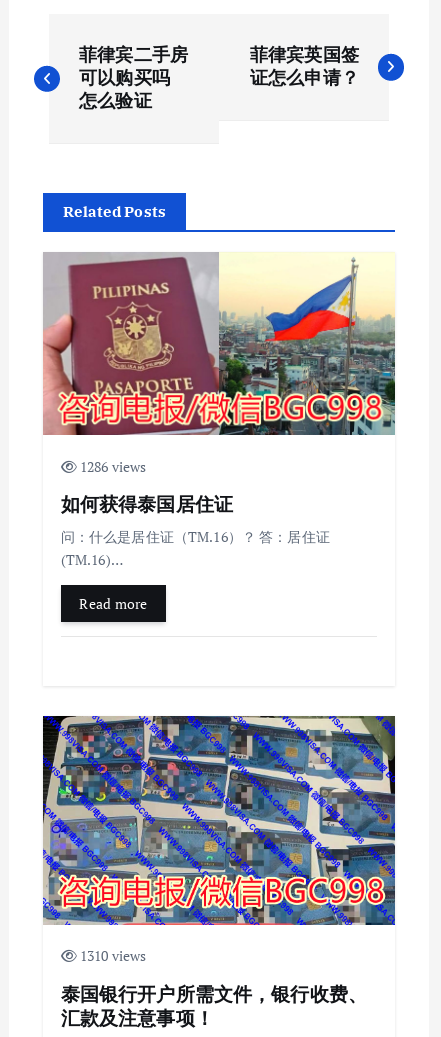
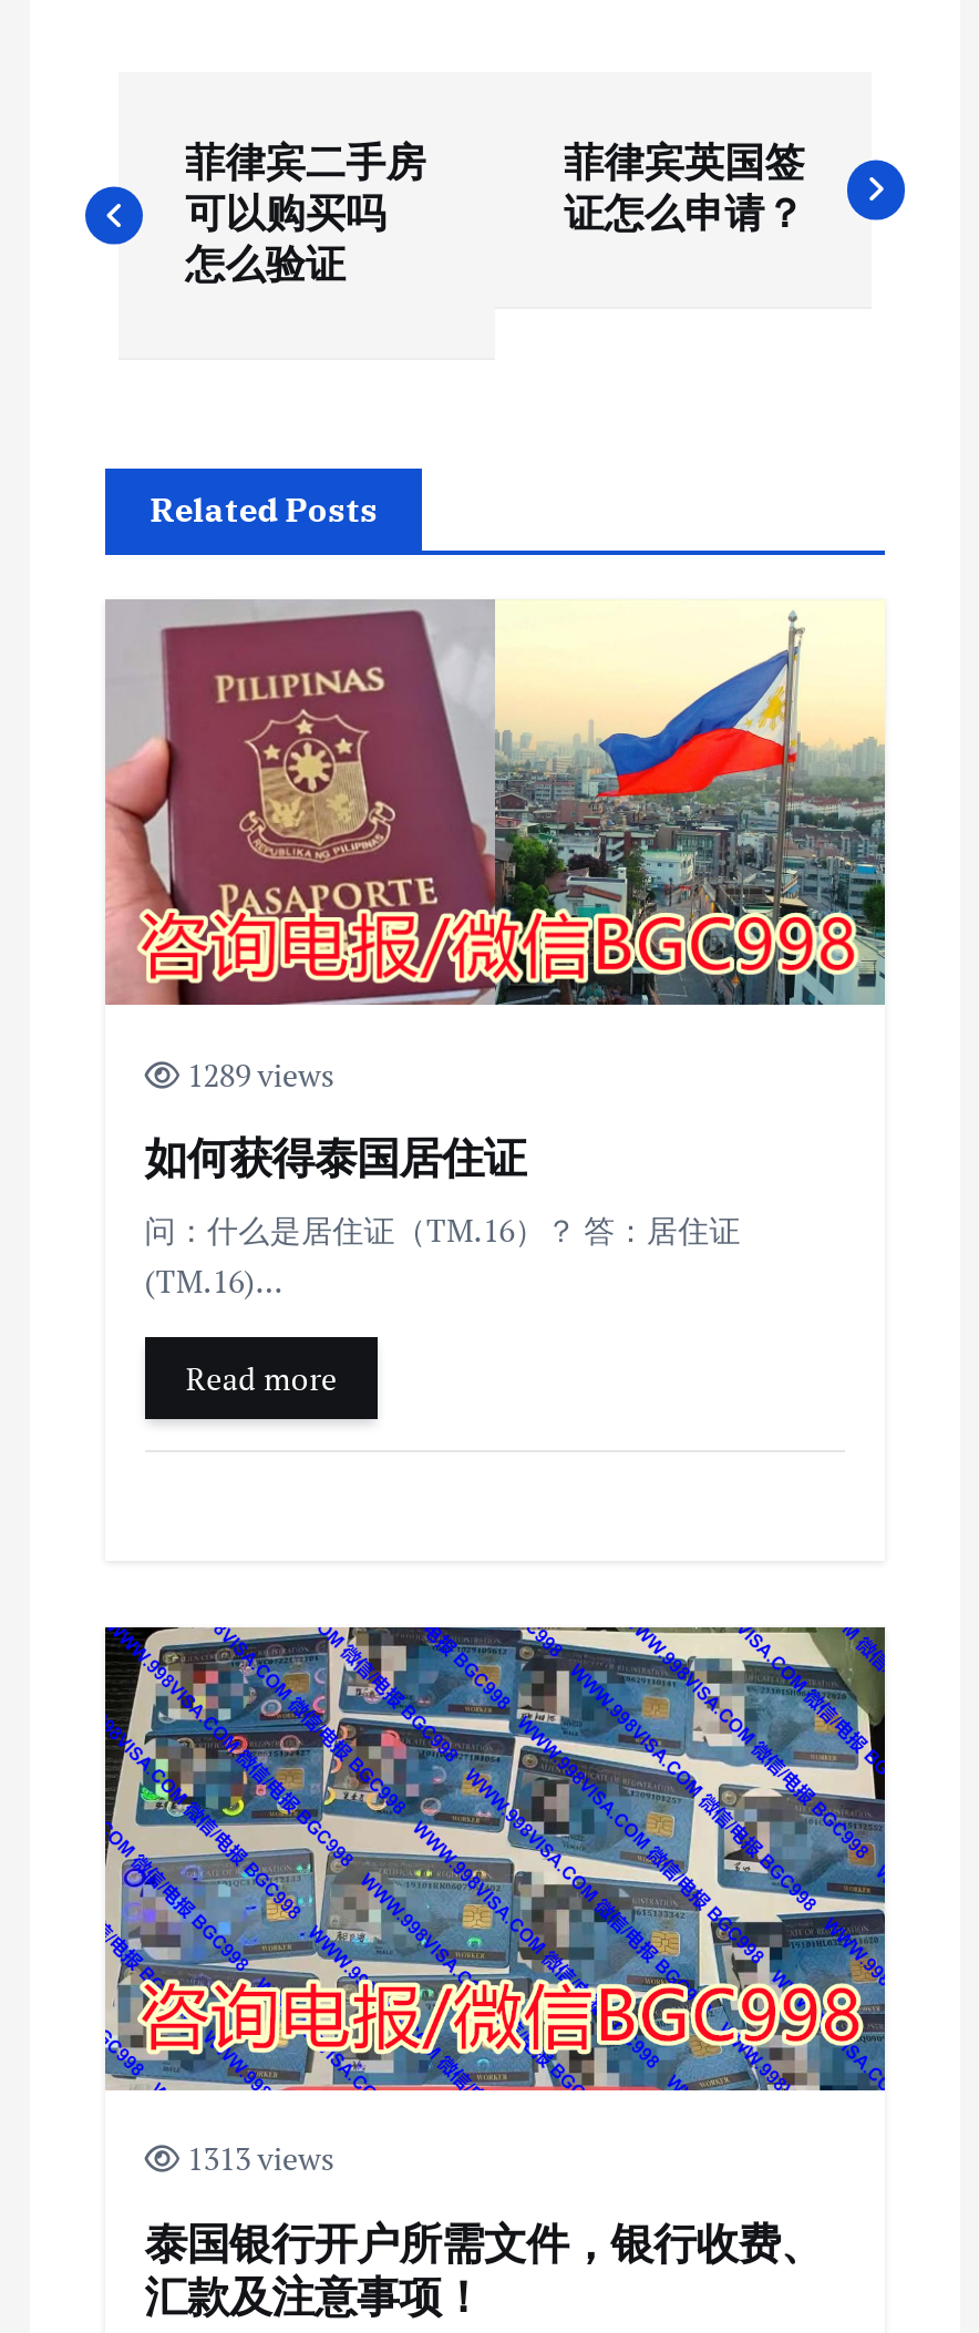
[77,457,146,476] 1286 views -> [180,1053,334,1095] 1289 views
[77,946,146,965] 1310 views -> [180,2138,334,2180] 1313 views

